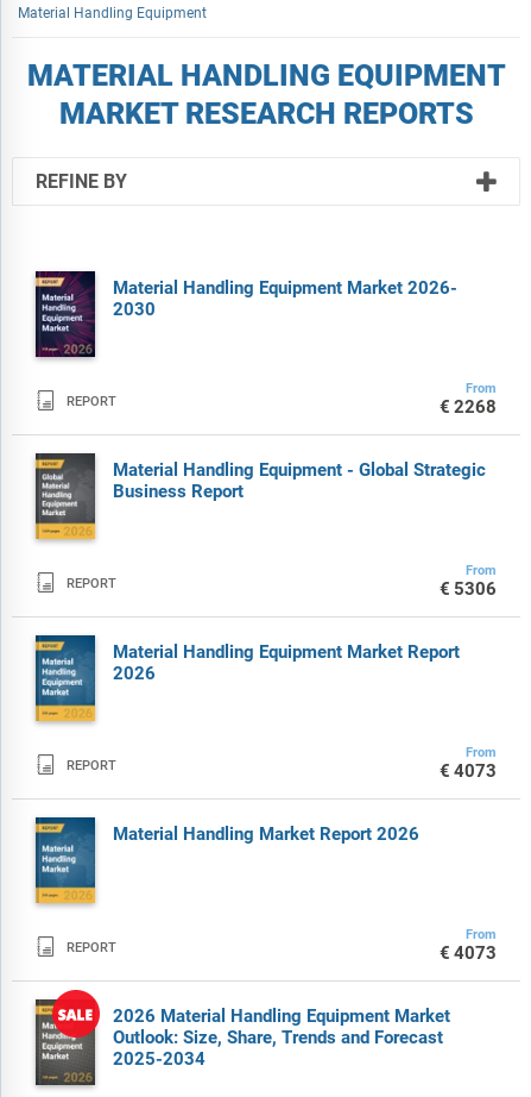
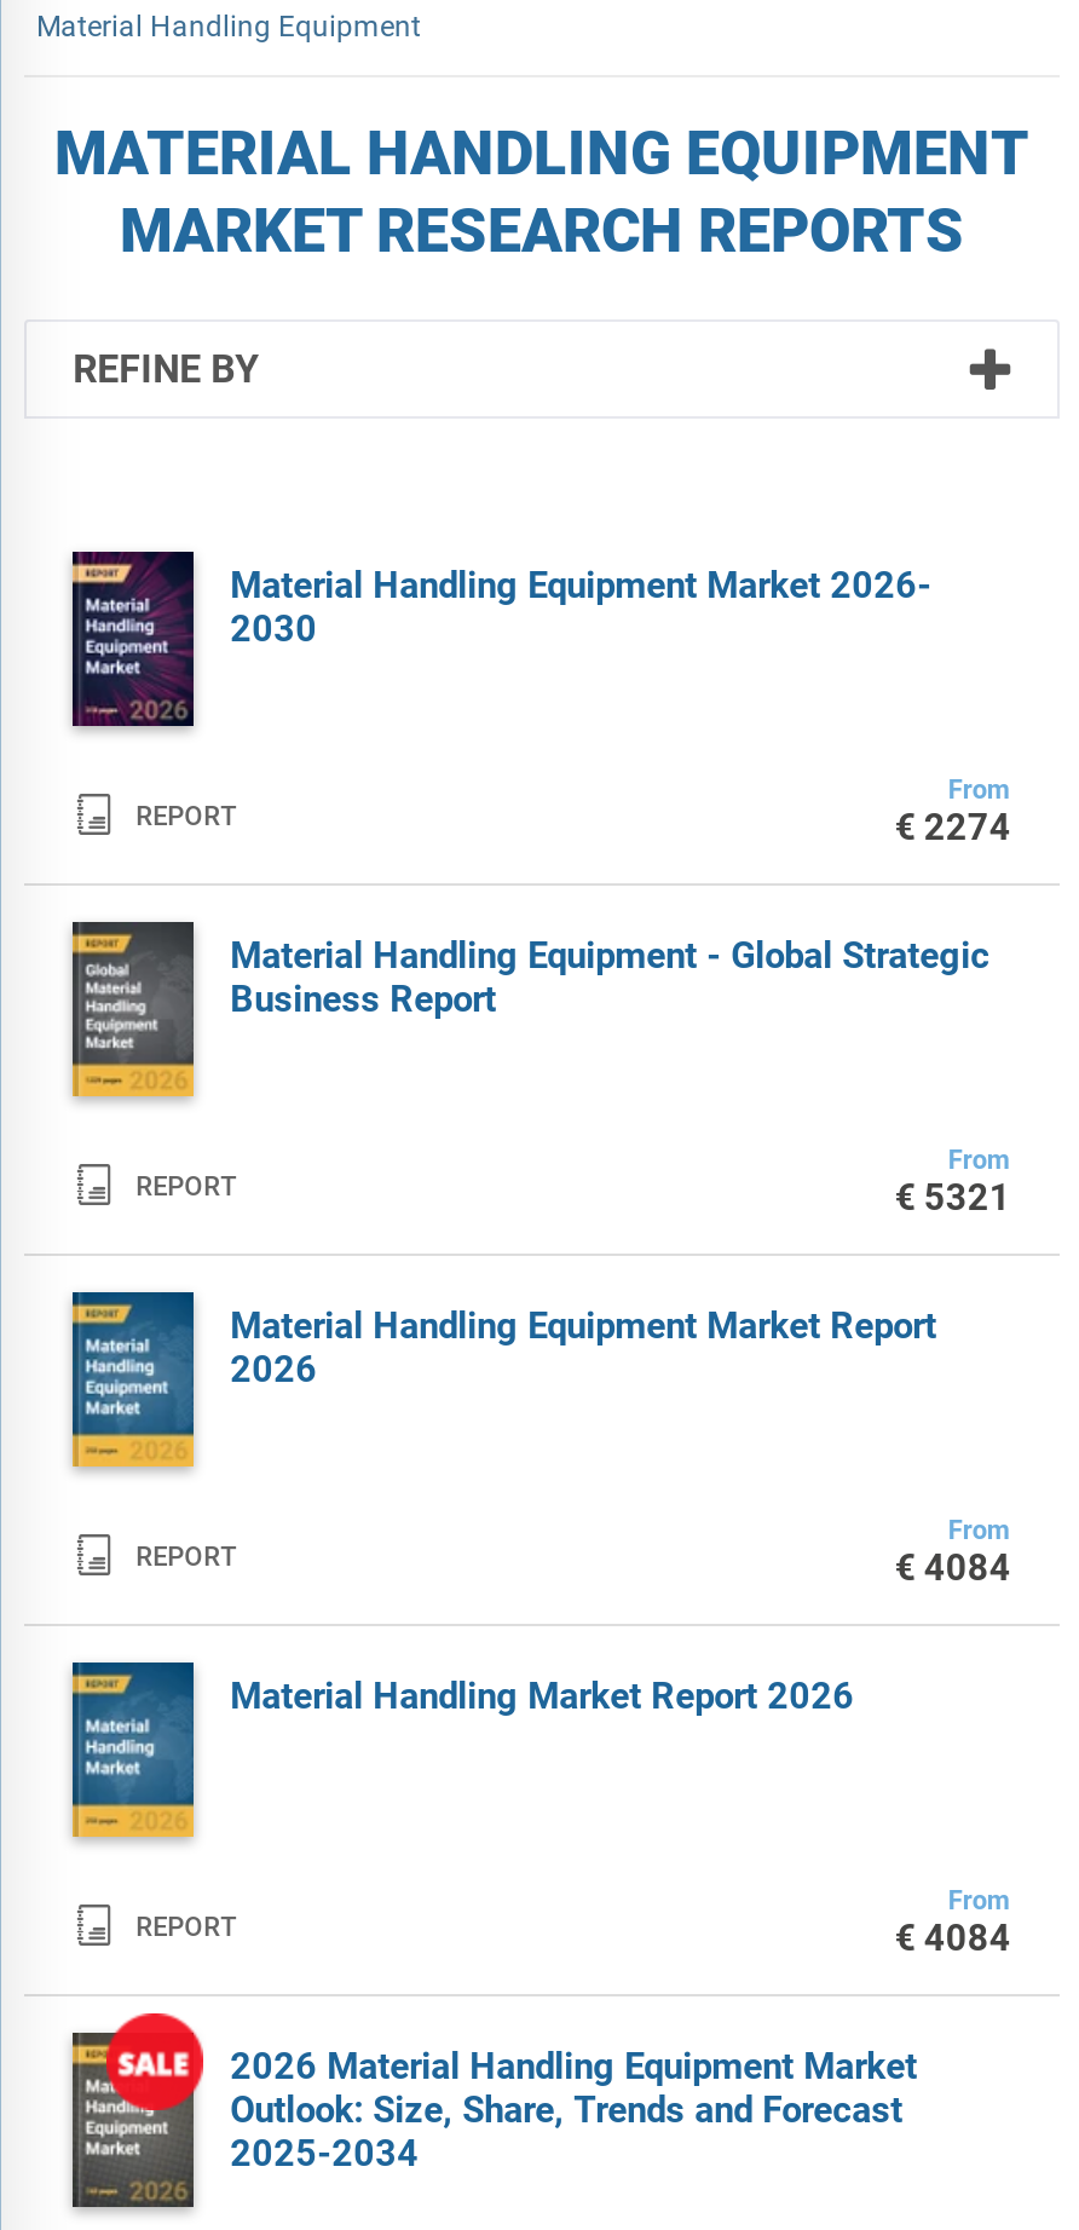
[454,396,496,418] €2268 -> [924,806,1011,849] €2274
[454,578,496,600] €5306 -> [924,1176,1011,1220] €5321
[454,760,496,782] €4073 -> [924,1546,1011,1590] €4084
[454,942,496,964] €4073 -> [924,1917,1011,1960] €4084

